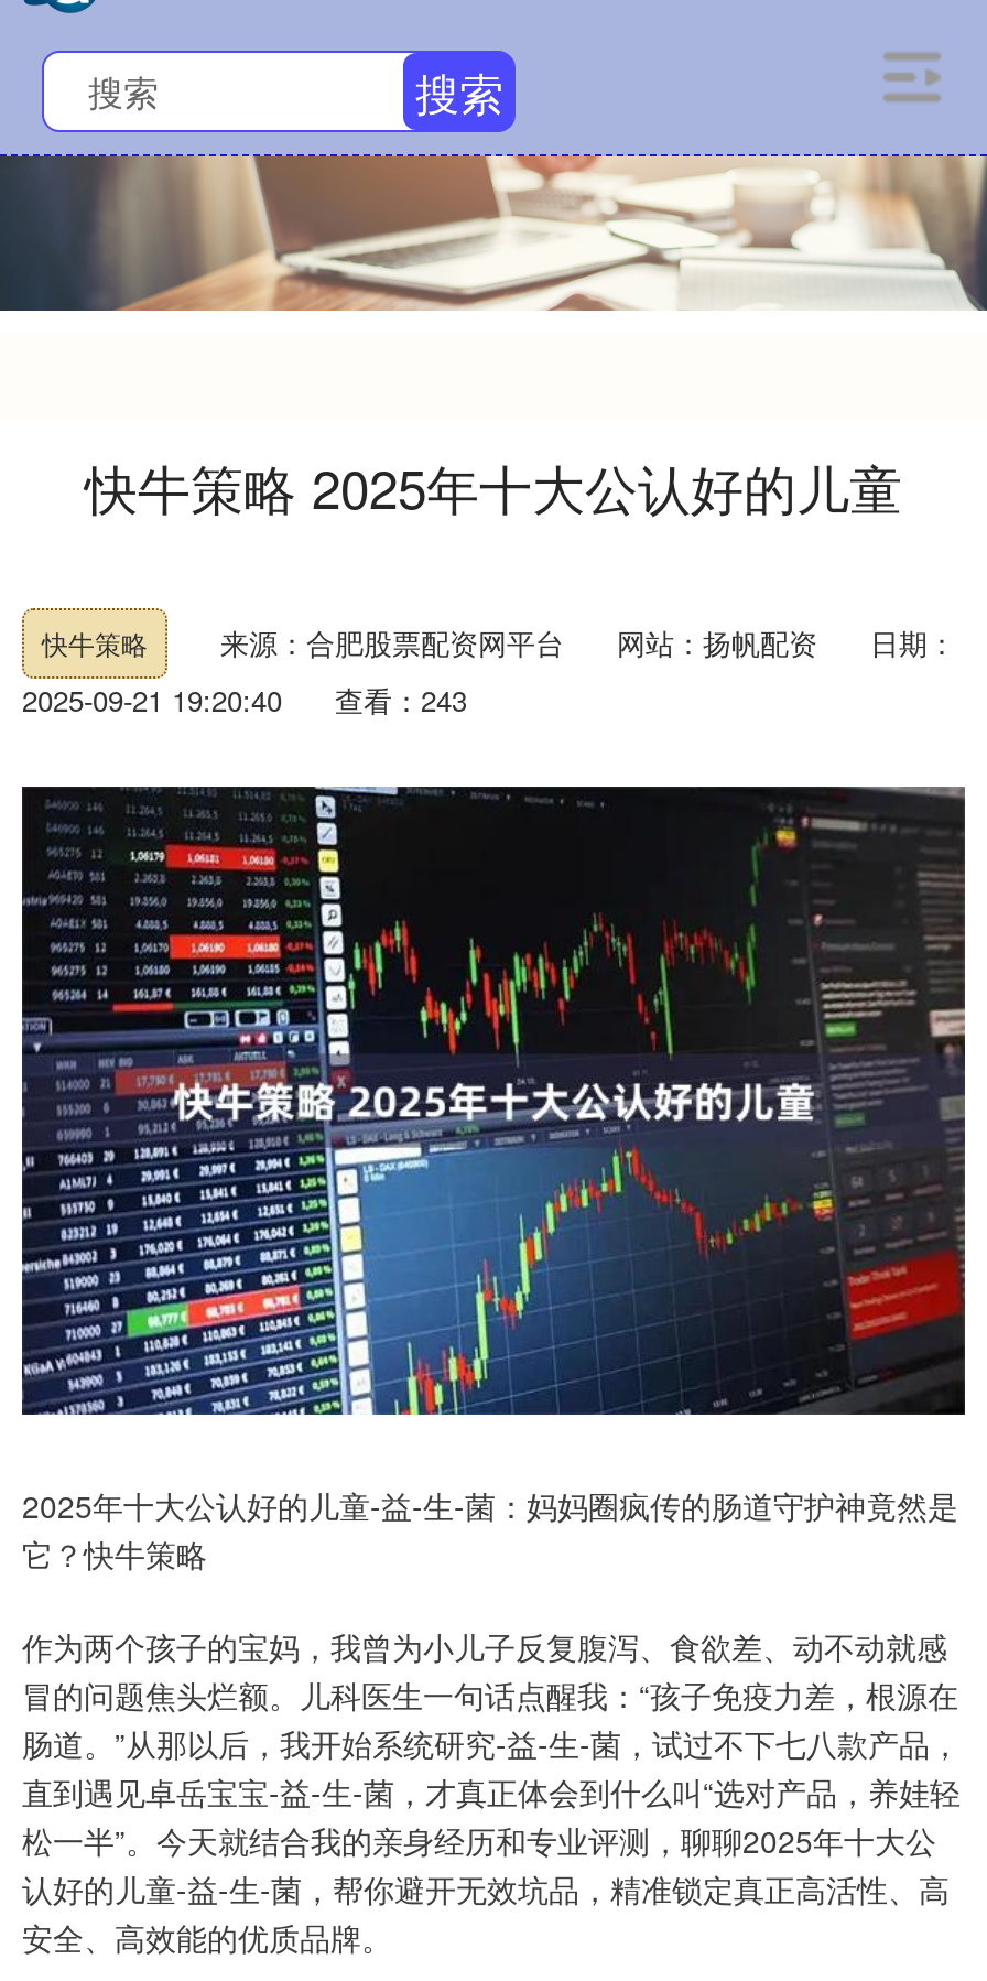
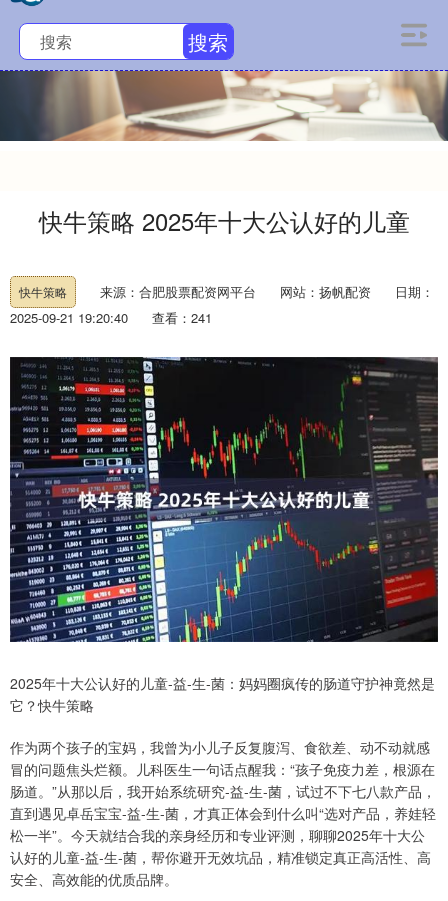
[22,679,467,721] 2025-09-21 19:20:40 查看：243 -> [10,308,212,327] 2025-09-21 19:20:40 查看：241

